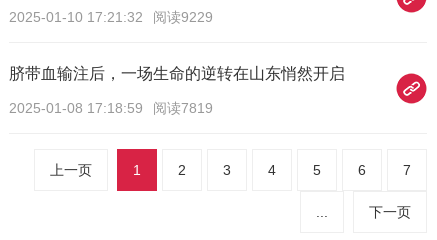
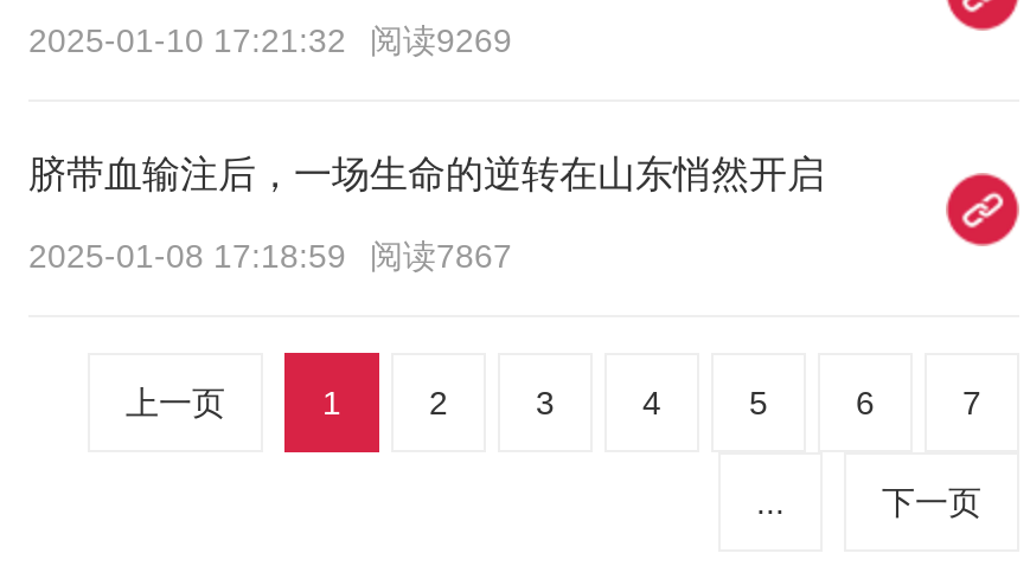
[9,9,213,25] 2025-01-10 17:21:32 阅读9229 -> [28,21,512,59] 2025-01-10 17:21:32 阅读9269
[9,100,213,116] 2025-01-08 17:18:59 阅读7819 -> [28,237,512,275] 2025-01-08 17:18:59 阅读7867

